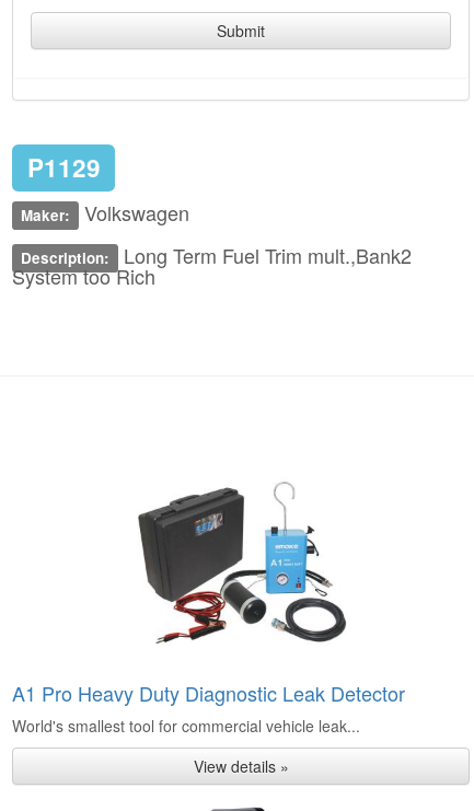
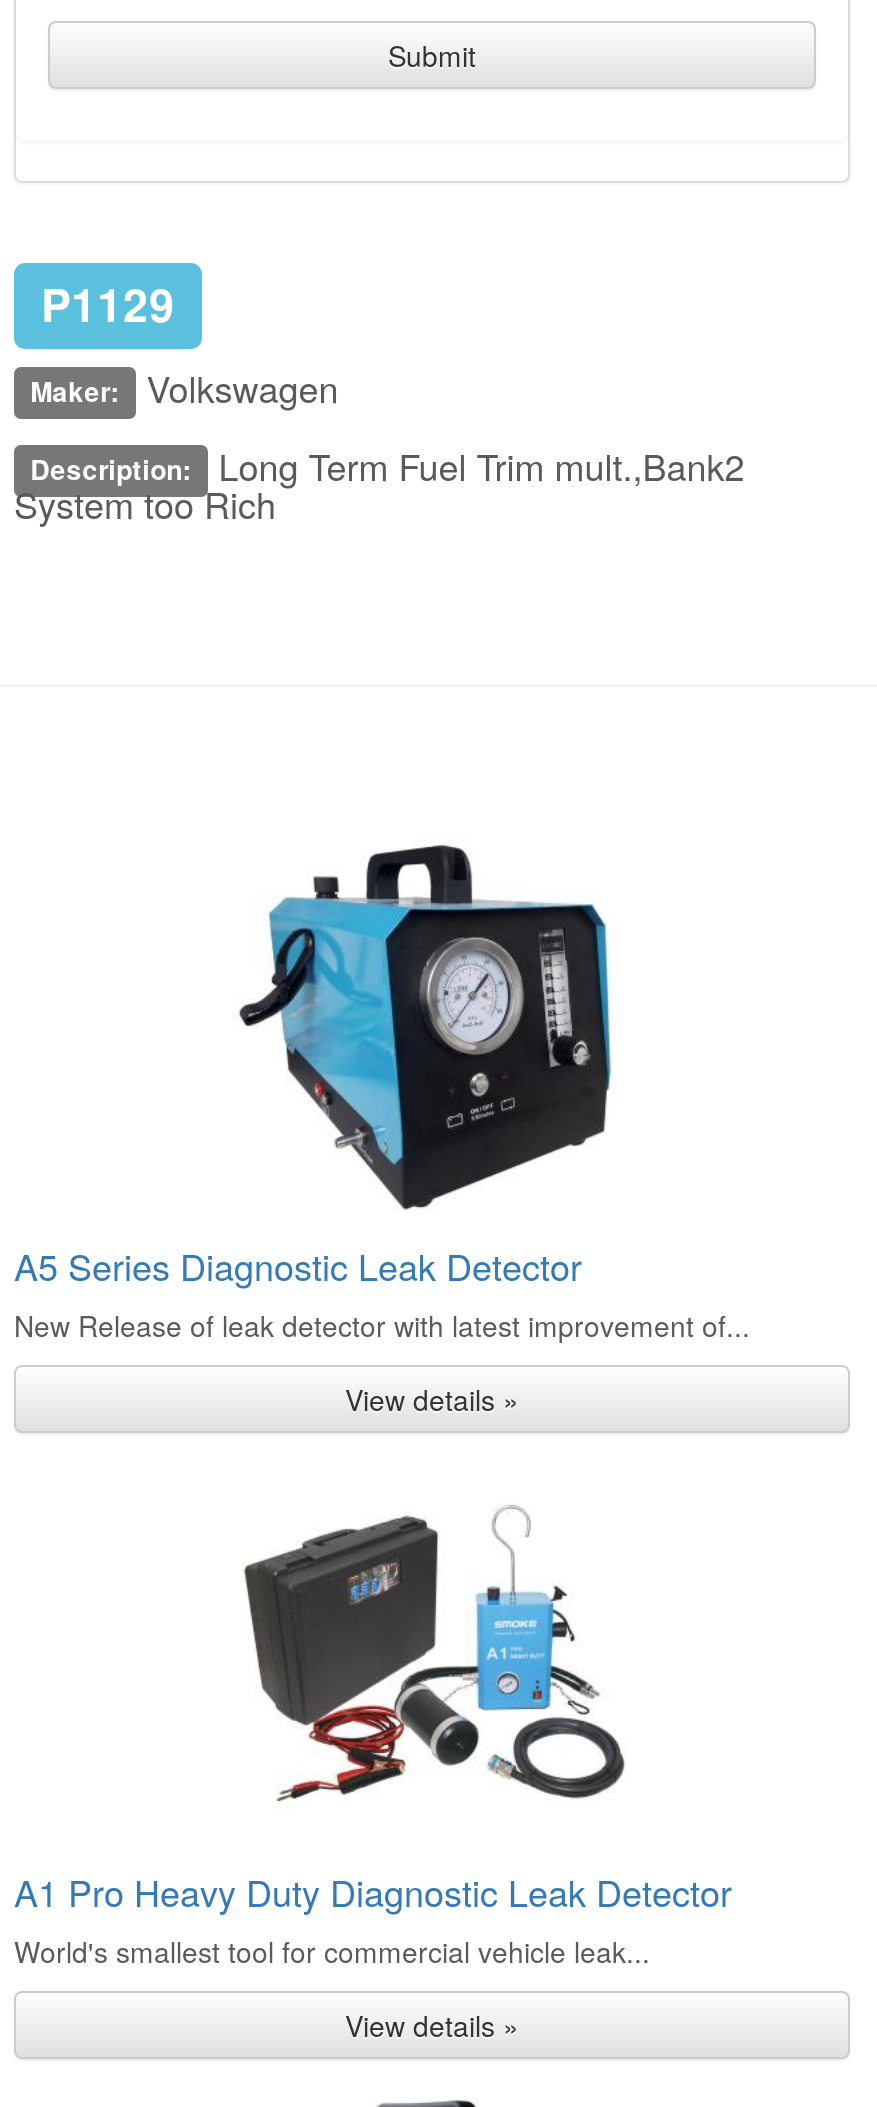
none -> [14,843,750,1419] [image] | A5 Series Diagnostic Leak Detector | New Release of leak detector with latest improvement of... | View details »

